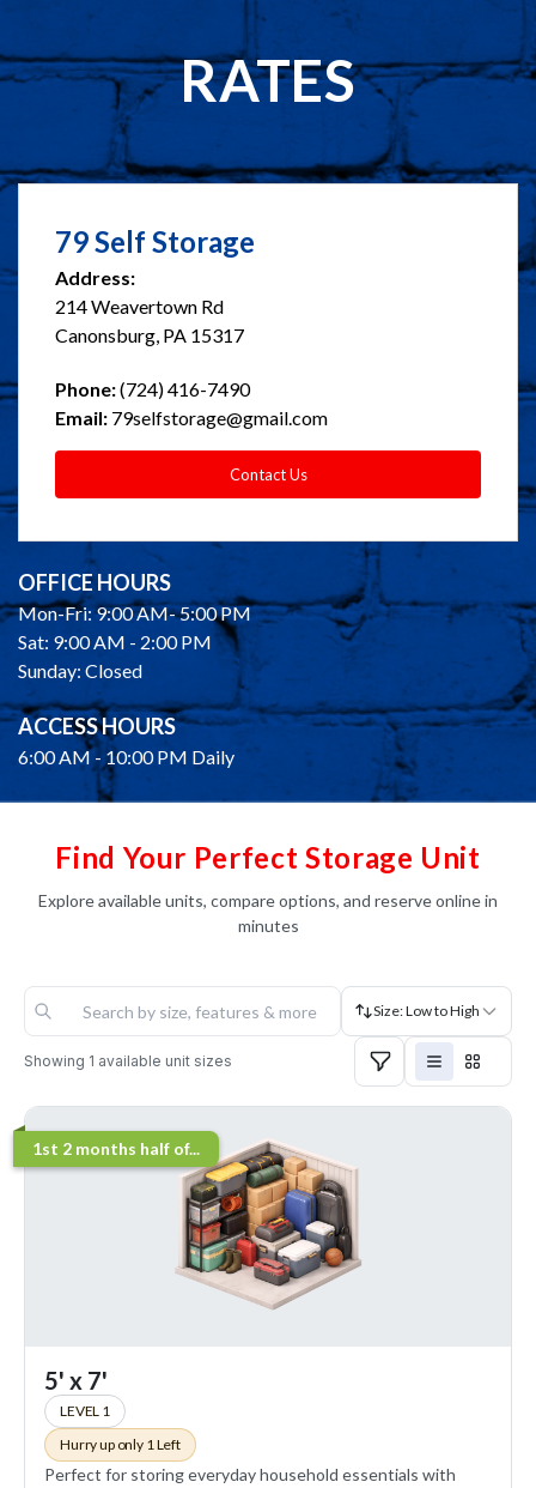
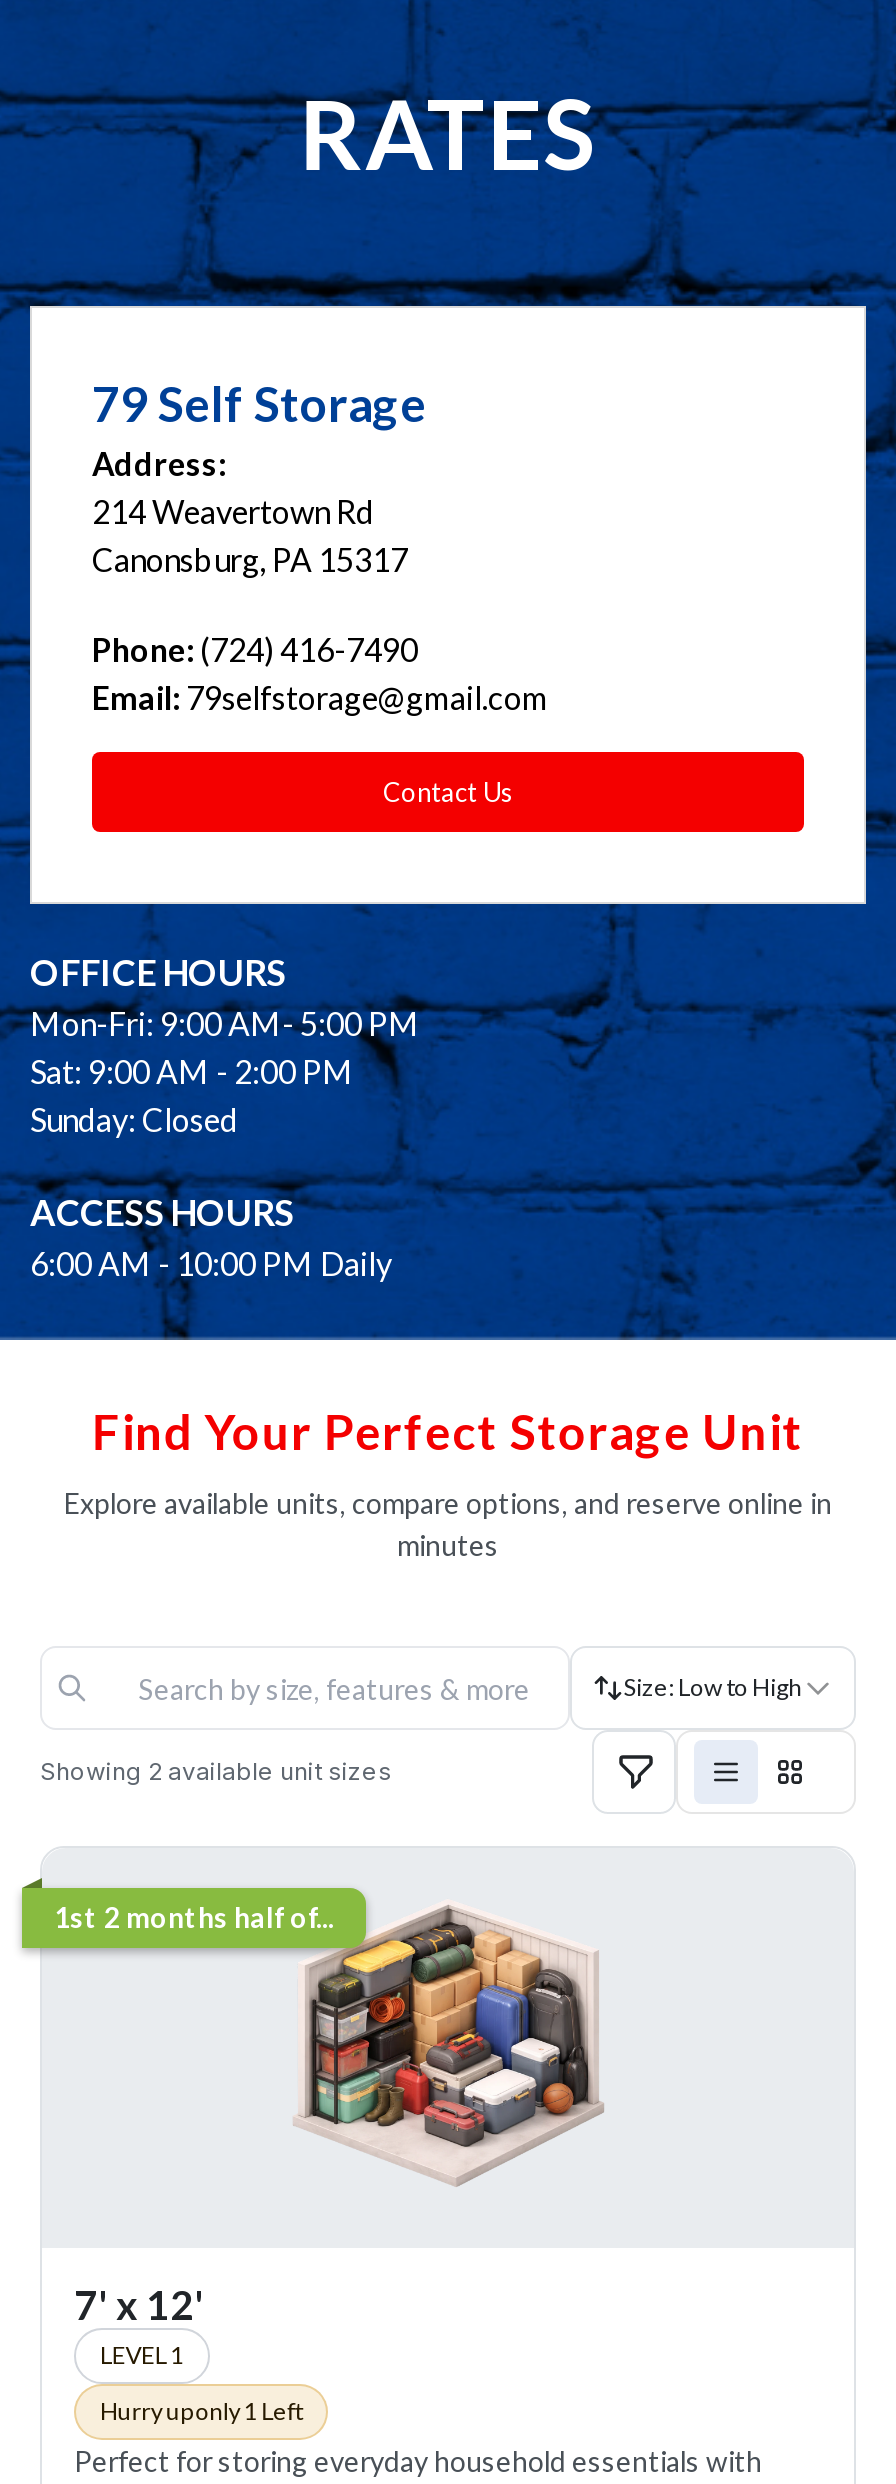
[24,1052,232,1070] Showing 1 available unit sizes -> [40,1756,392,1786] Showing 2 available unit sizes
[44,1366,108,1395] 5' x 7' -> [74,2280,204,2328] 7' x 12'

